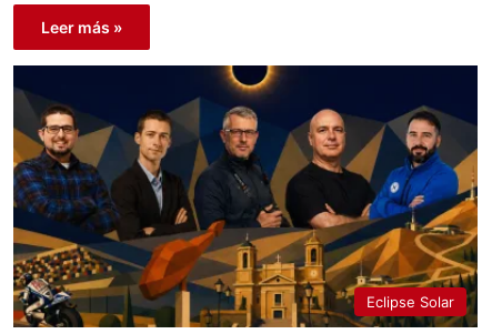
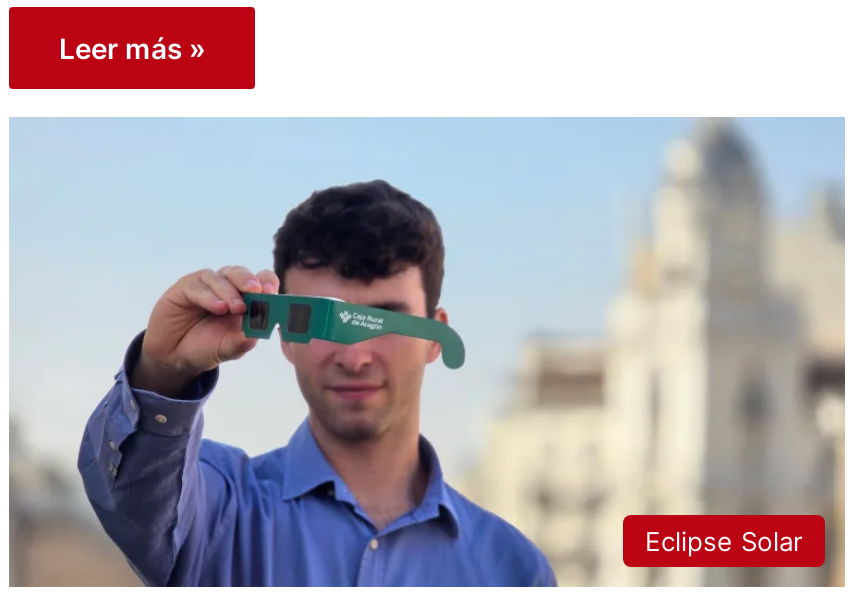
[12,64,479,328] [image] -> [9,116,845,590] [image]

